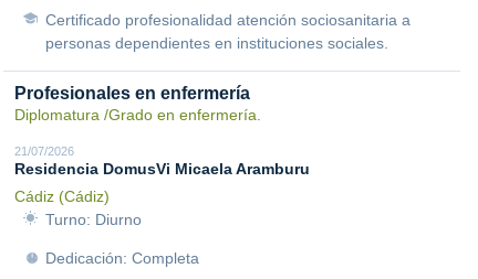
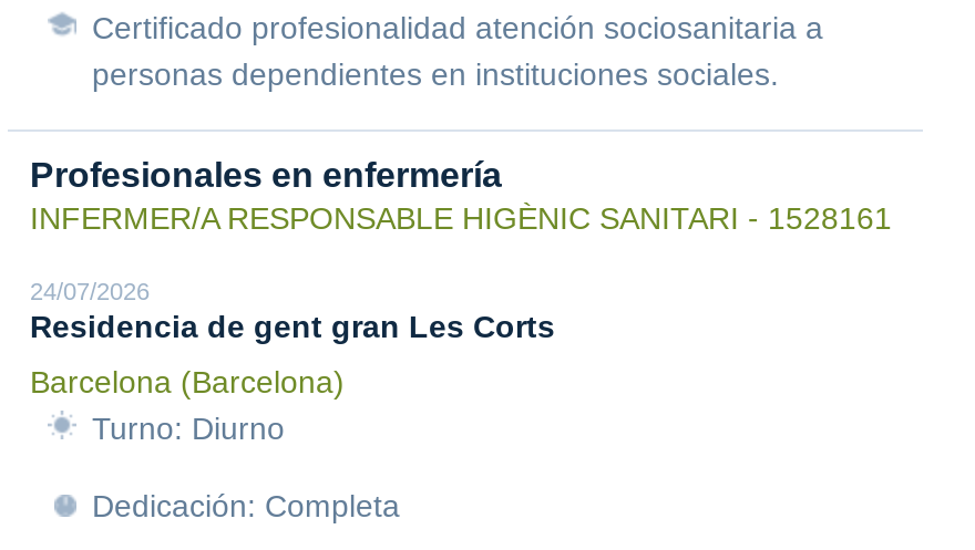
[14,106,261,124] Diplomatura /Grado en enfermería. -> [30,200,892,236] INFERMER/A RESPONSABLE HIGÈNIC SANITARI - 1528161
[14,144,310,178] 21/07/2026 | Residencia DomusVi Micaela Aramburu -> [30,278,555,344] 24/07/2026 | Residencia de gent gran Les Corts
[14,187,110,205] Cádiz (Cádiz) -> [30,364,345,399] Barcelona (Barcelona)

